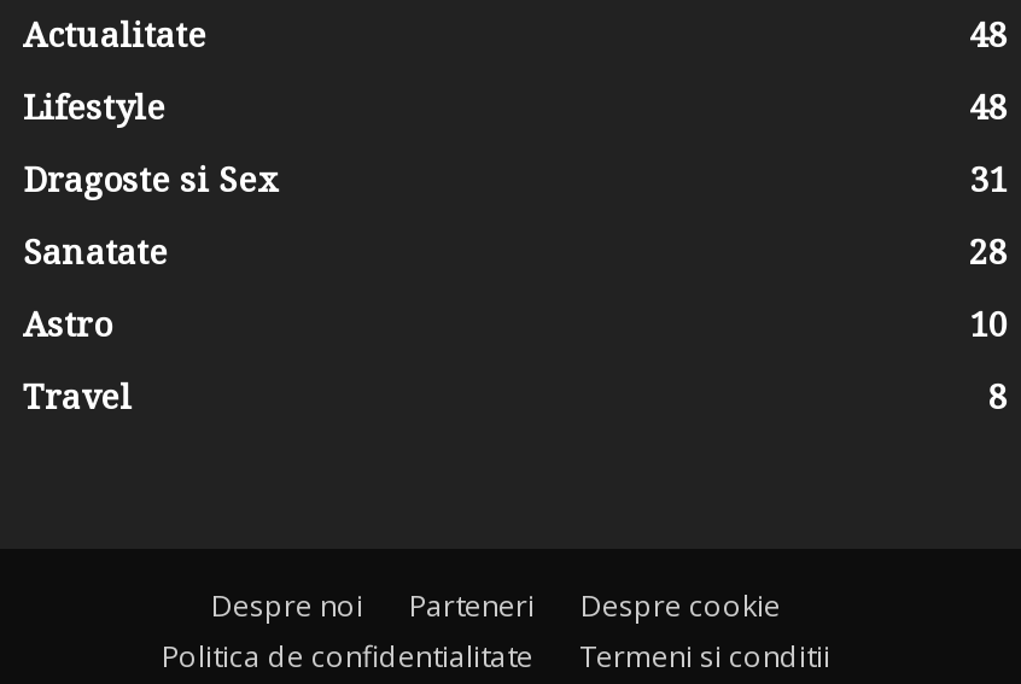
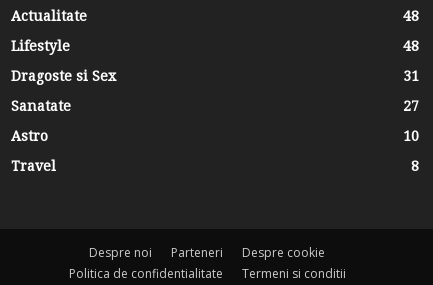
[969,234,1008,273] 28 -> [403,98,419,114] 27

